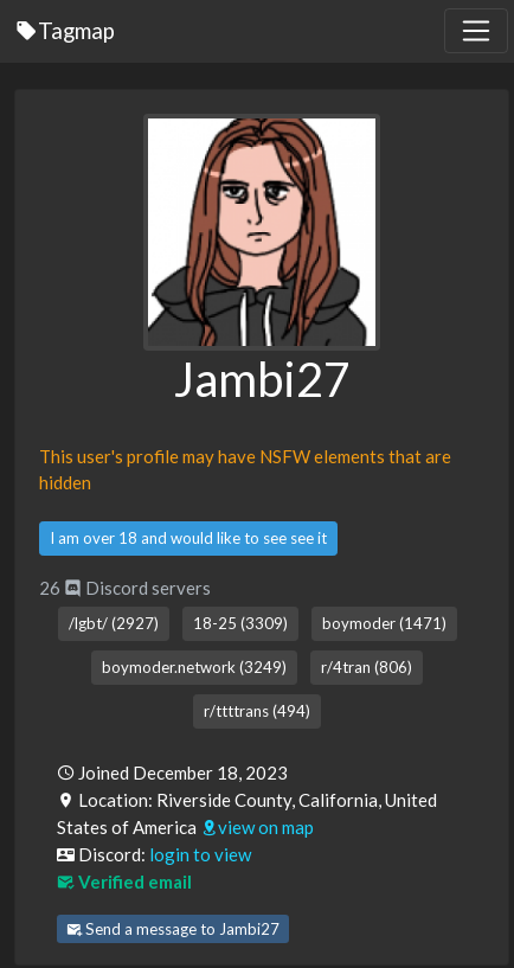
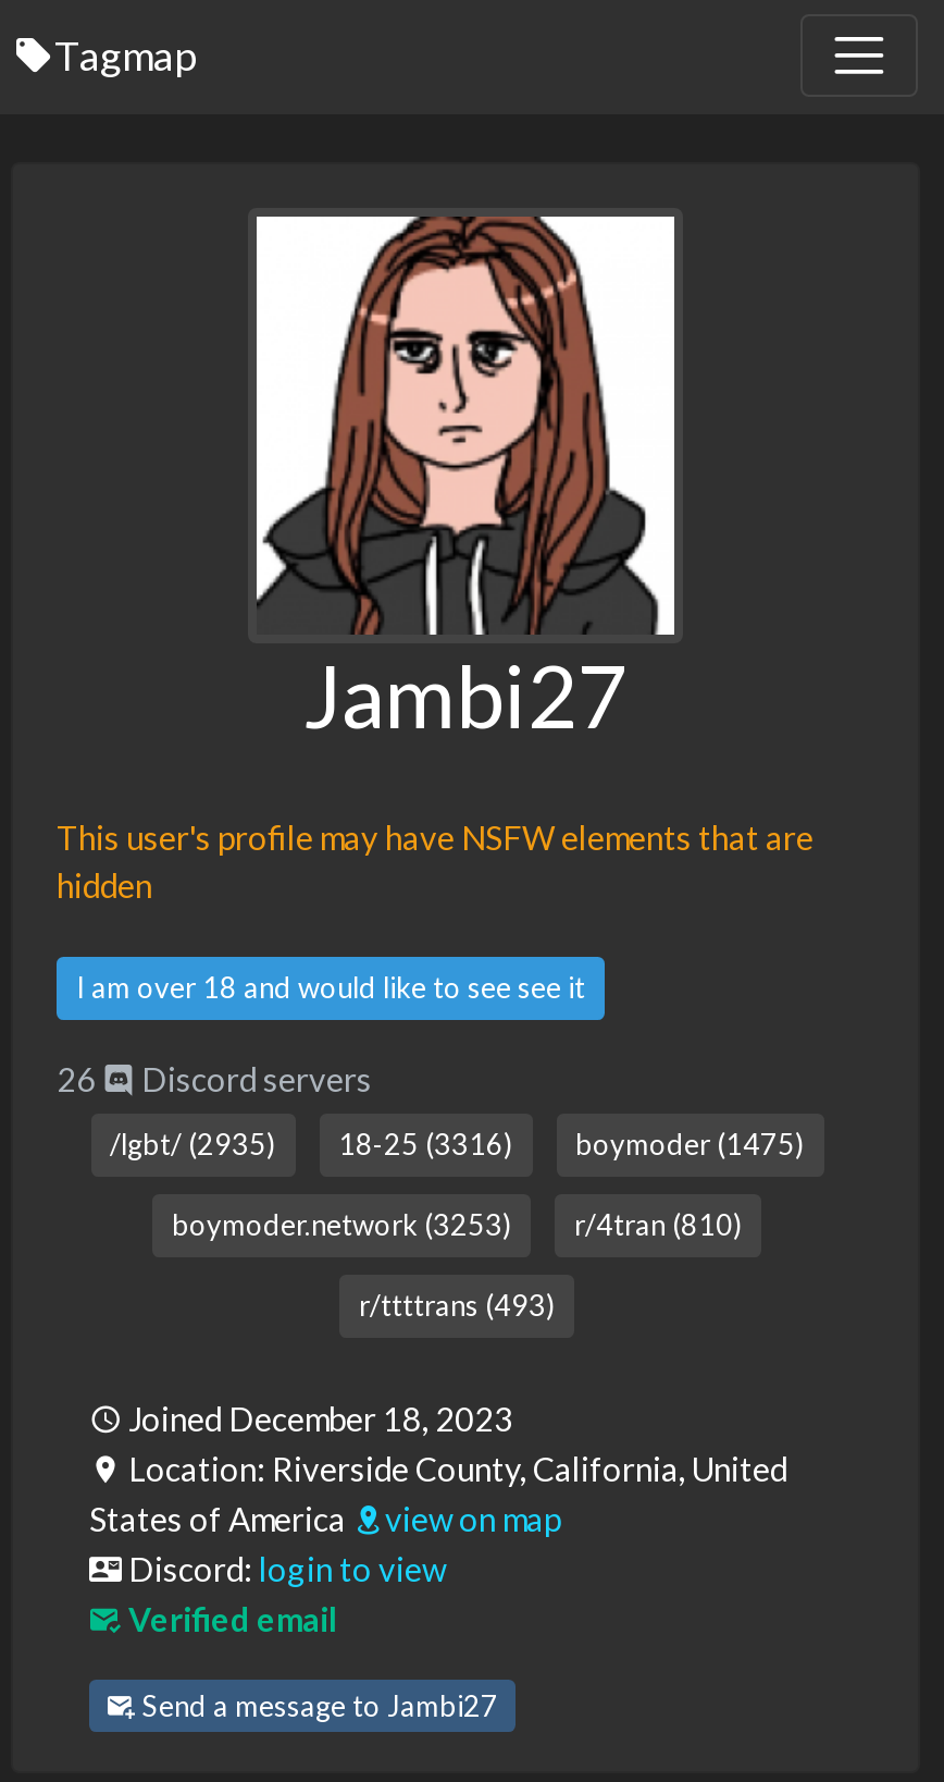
[68,614,158,633] /lgbt/ (2927) -> [110,1128,275,1162] /lgbt/ (2935)
[192,614,287,633] 18-25 (3309) -> [338,1128,512,1162] 18-25 (3316)
[322,614,446,633] boymoder (1471) -> [575,1128,804,1162] boymoder (1475)
[102,658,287,677] boymoder.network (3249) -> [172,1208,511,1243] boymoder.network (3253)
[321,658,412,677] r/4tran (806) -> [574,1208,742,1243] r/4tran (810)
[204,702,310,721] r/ttttrans (494) -> [359,1289,555,1323] r/ttttrans (493)

